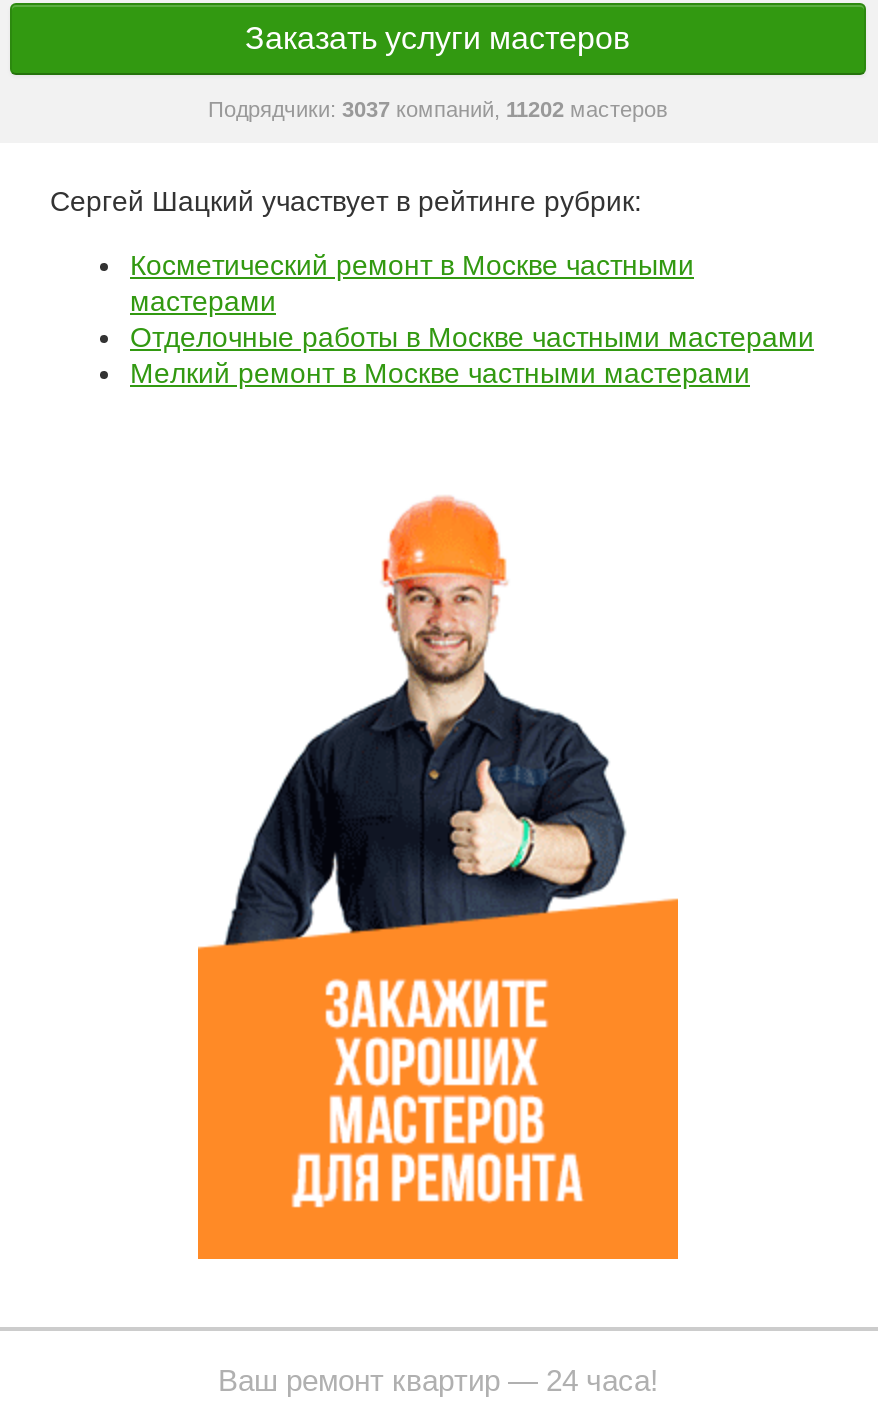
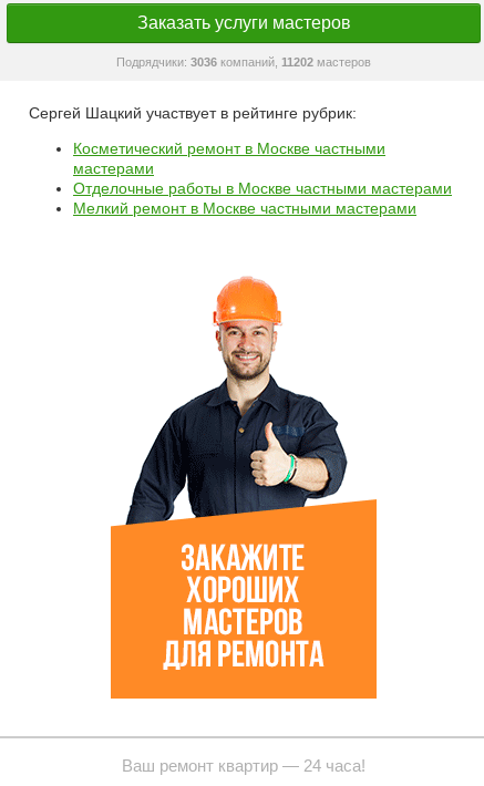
[208,97,668,121] Подрядчики: 3037 компаний, 11202 мастеров -> [116,56,371,69] Подрядчики: 3036 компаний, 11202 мастеров

